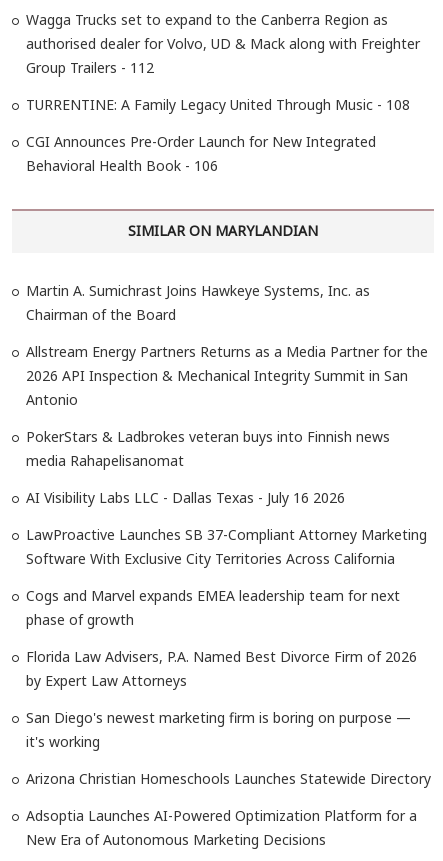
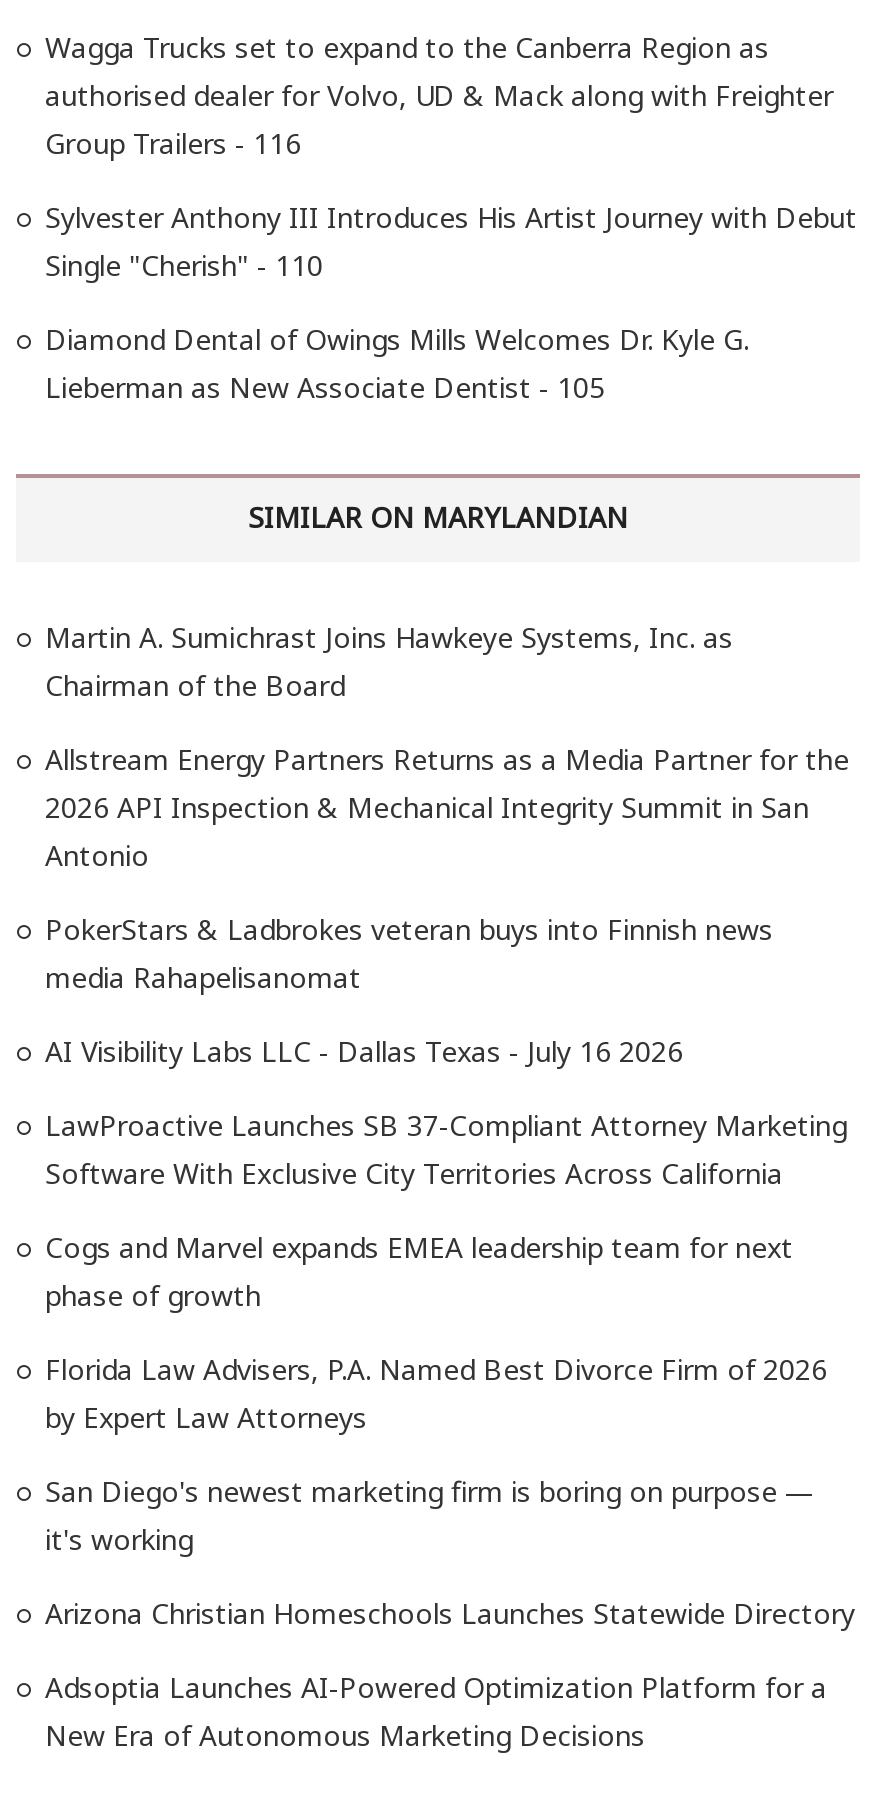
[26,58,154,77] Group Trailers - 112 -> [45,124,301,162] Group Trailers - 116
[26,95,410,114] TURRENTINE: A Family Legacy United Through Music - 108 -> [45,198,857,284] Sylvester Anthony III Introduces His Artist Journey with Debut | Single "Cherish" - 110
[26,132,376,175] CGI Announces Pre-Order Launch for New Integrated | Behavioral Health Book - 106 -> [45,320,749,406] Diamond Dental of Owings Mills Welcomes Dr. Kyle G. | Lieberman as New Associate Dentist - 105

